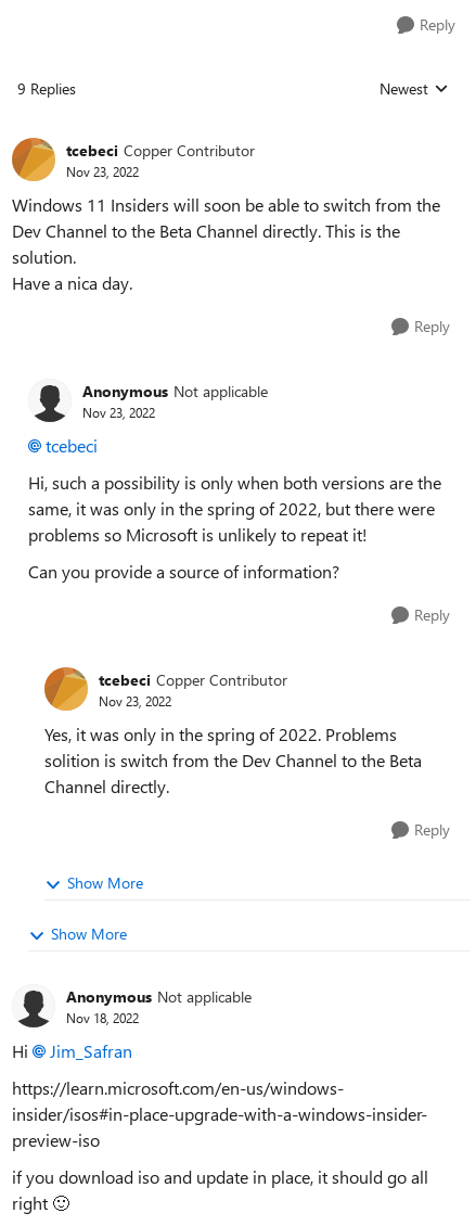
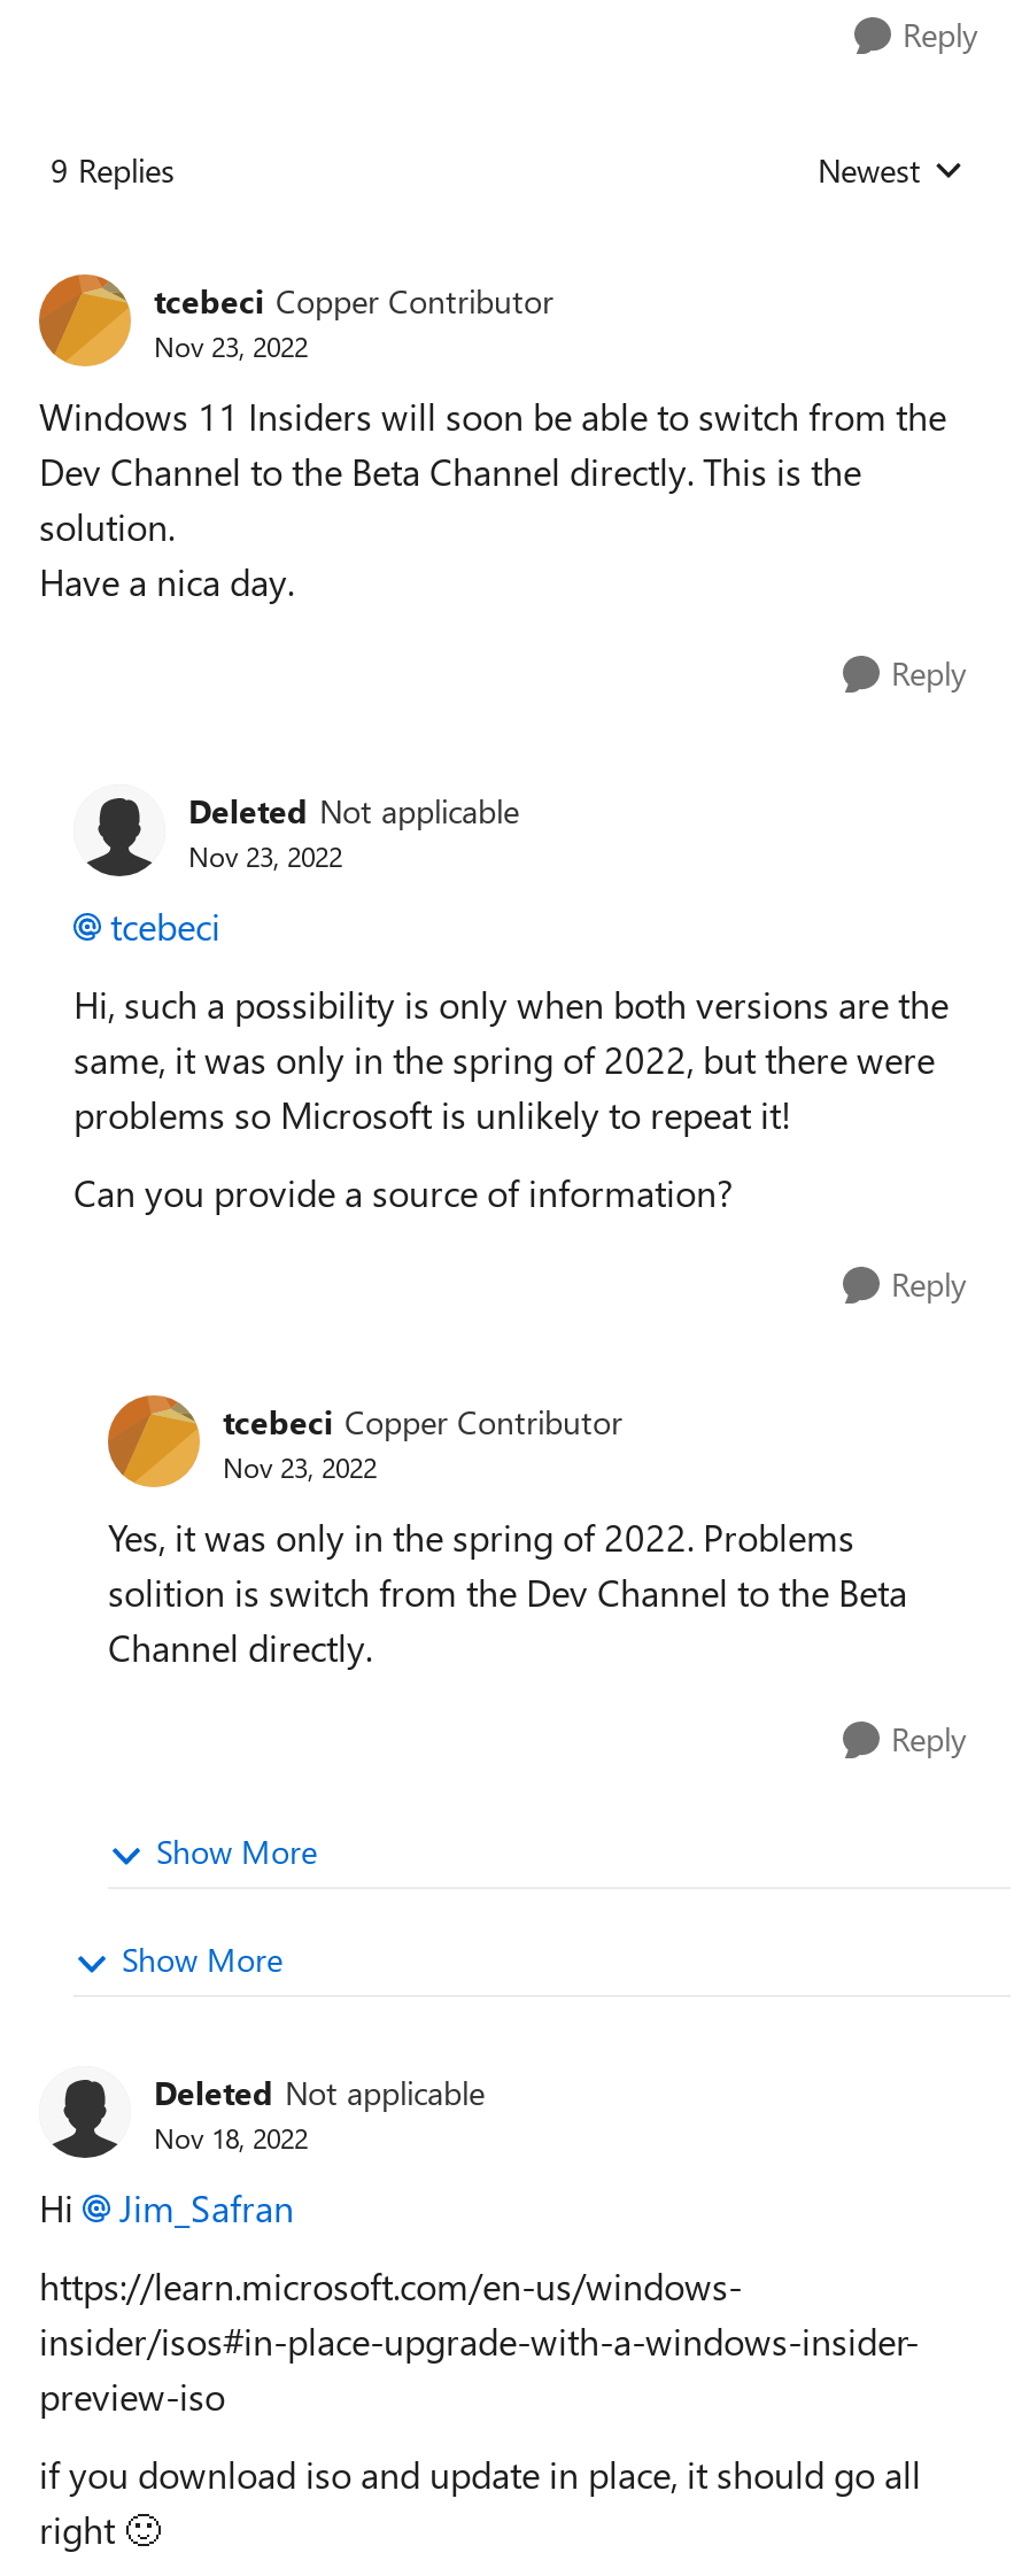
[82,380,268,401] Anonymous Not applicable -> [188,788,519,831] Deleted Not applicable
[66,986,252,1006] Anonymous Not applicable -> [154,2070,485,2113] Deleted Not applicable

